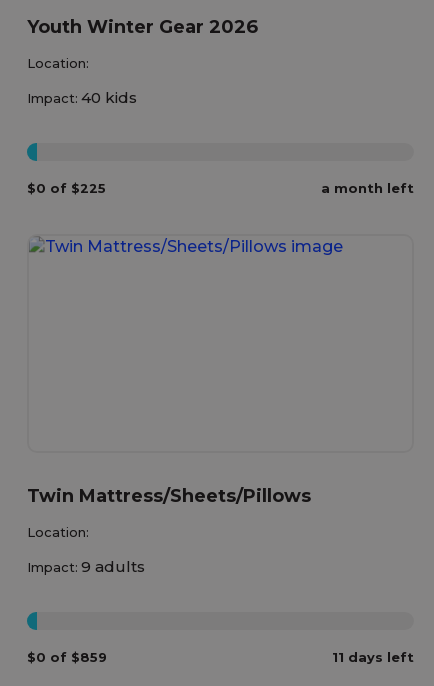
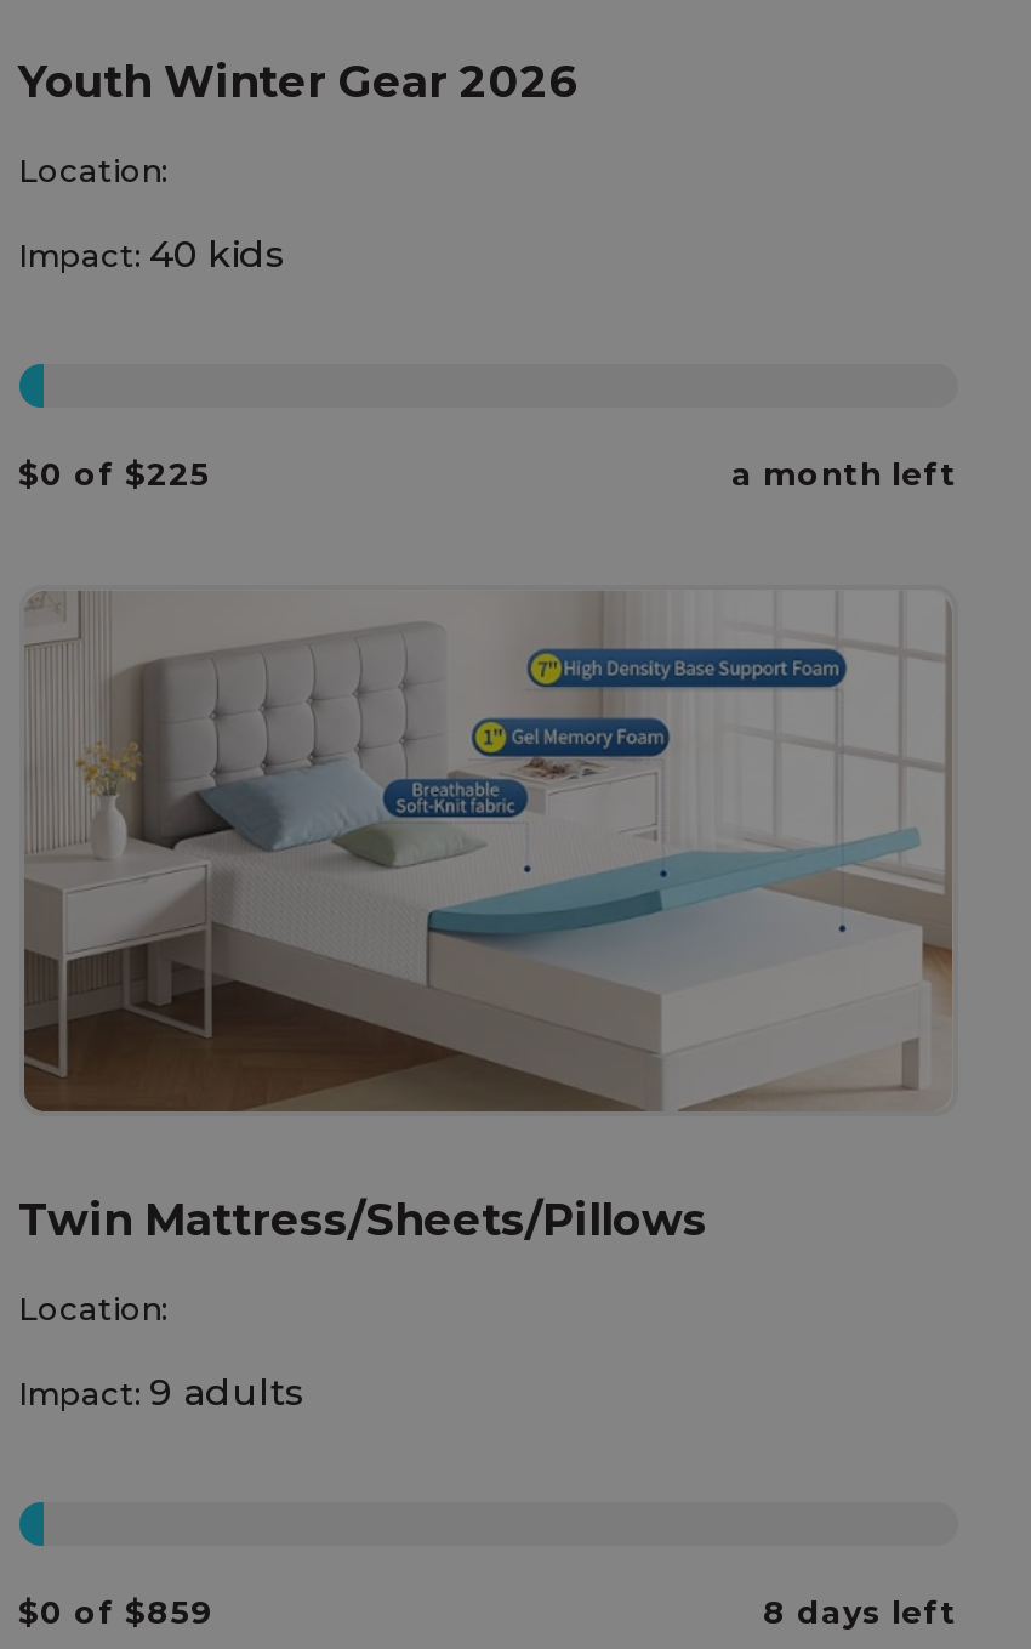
none -> [22,590,956,1114] [image]
[331,649,413,665] 11 days left -> [763,1592,957,1631] 8 days left

